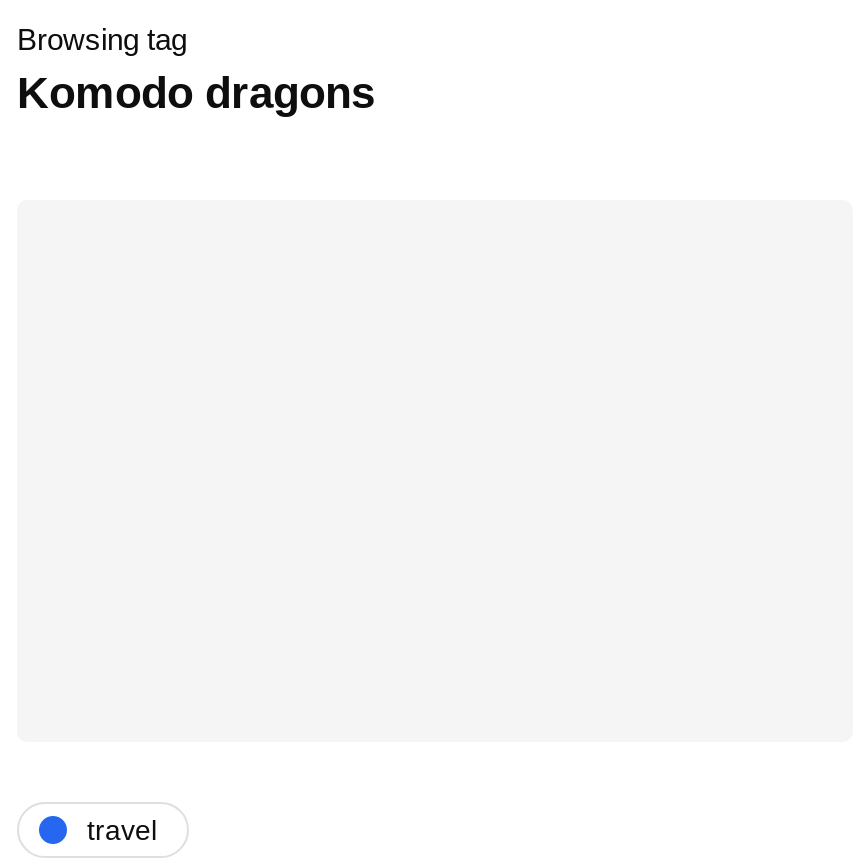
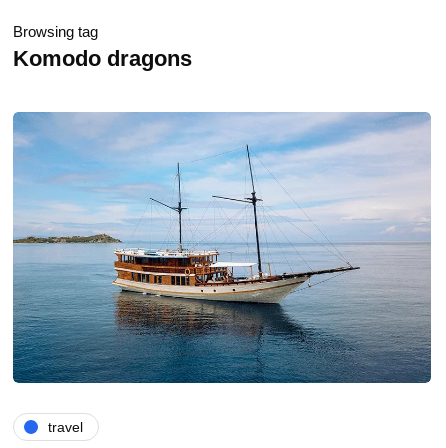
none -> [12,111,432,384] [image]

